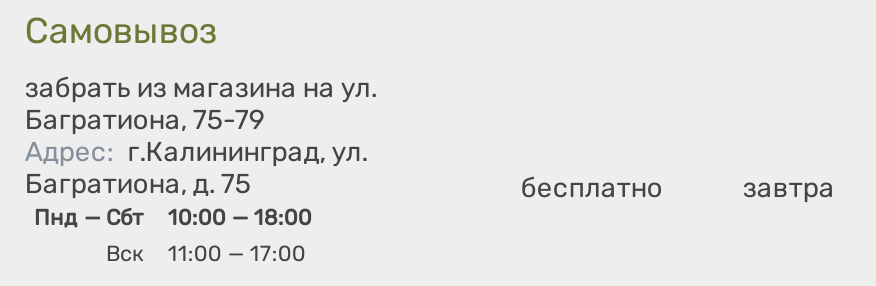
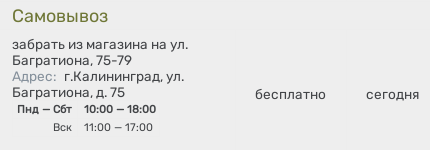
[743,171,835,203] завтра -> [366,86,419,102] сегодня

